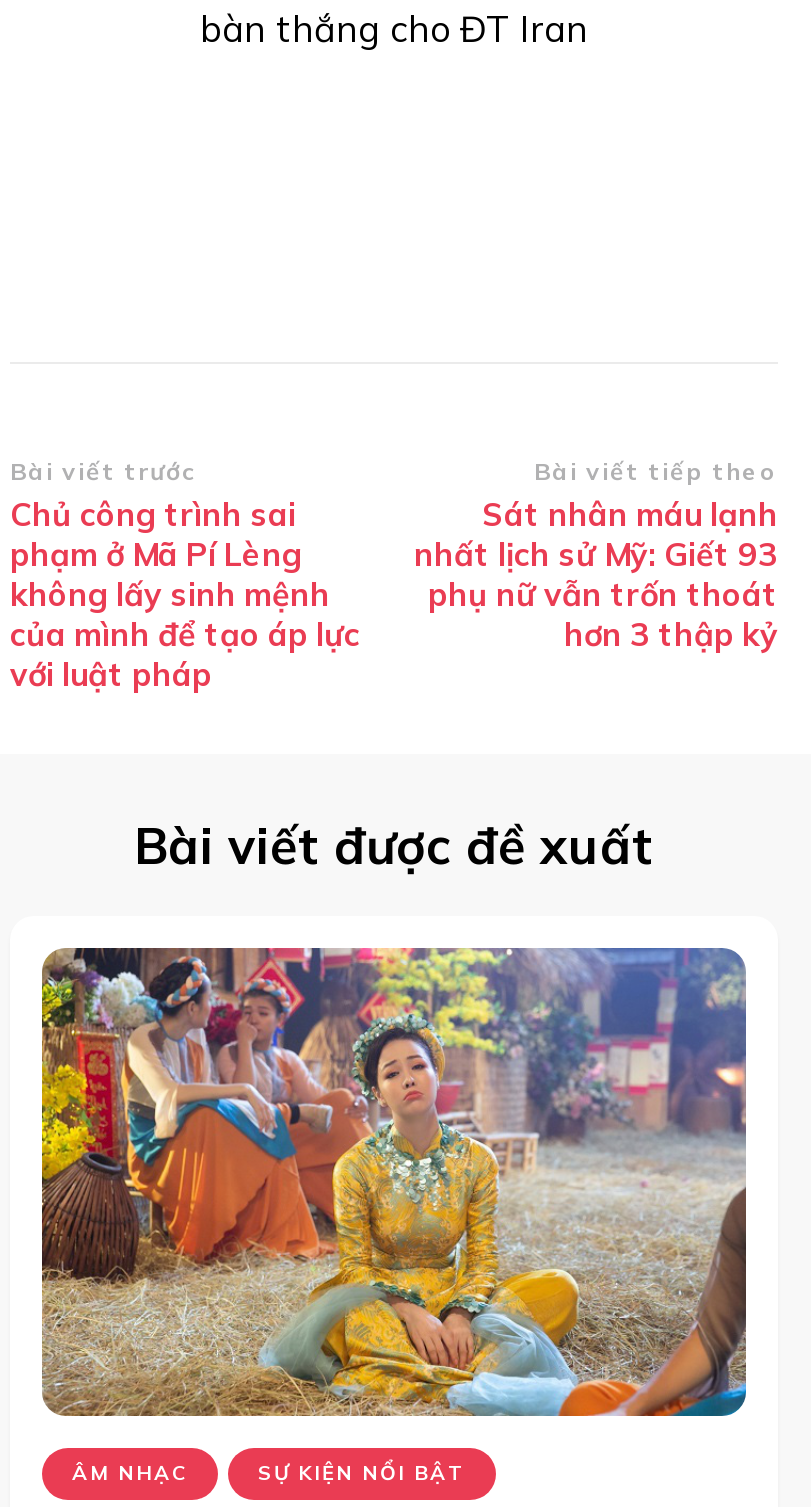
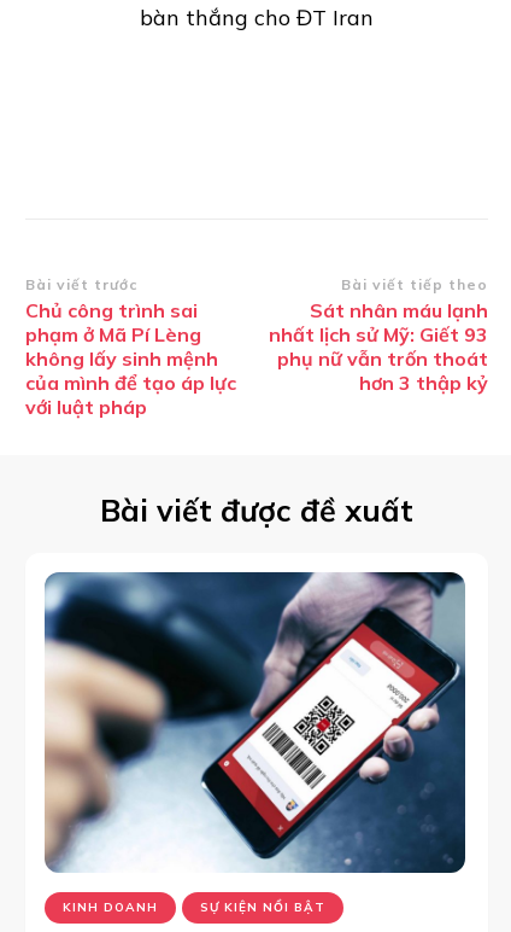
[40,946,748,1487] [image] | ÂM NHẠC -> [43,571,469,915] [image] | KINH DOANH

